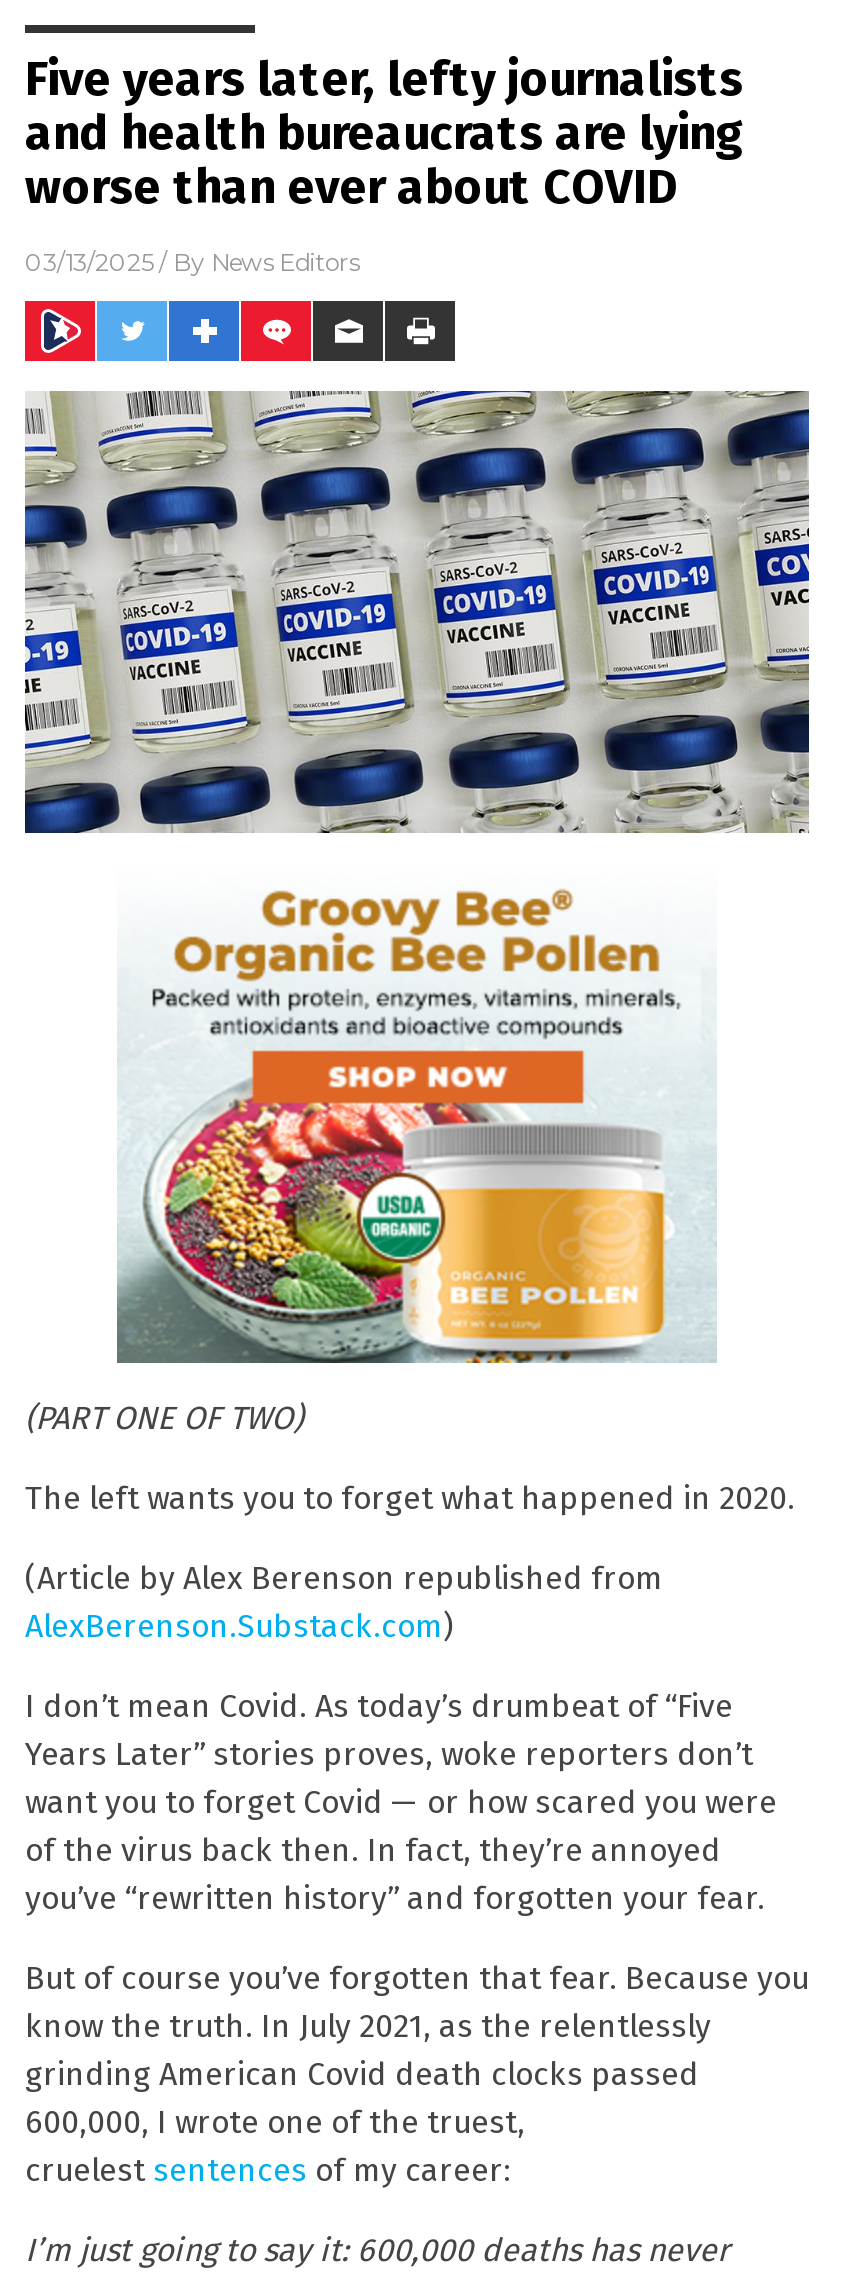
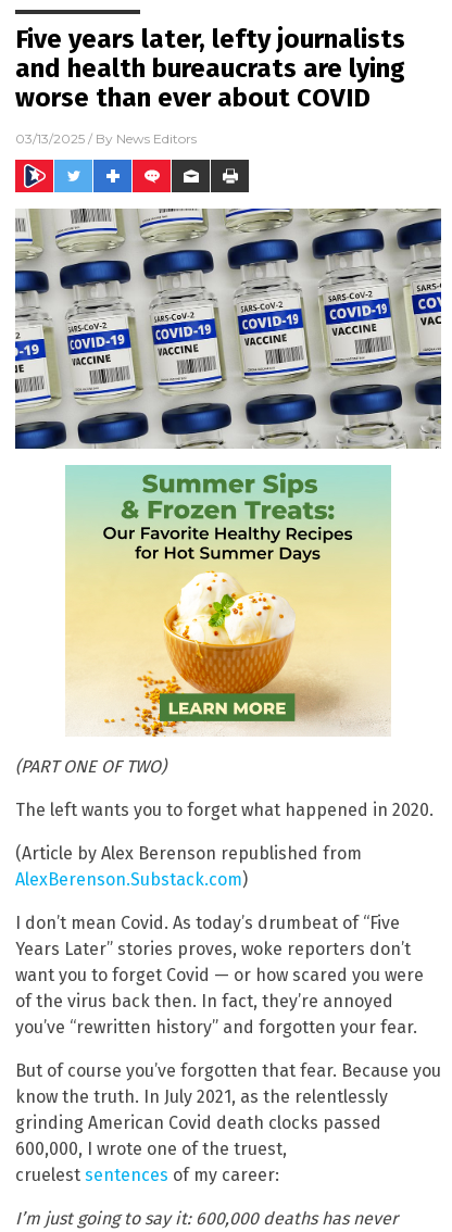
[115,863,717,1365] [image] -> [65,464,391,738] [image]

